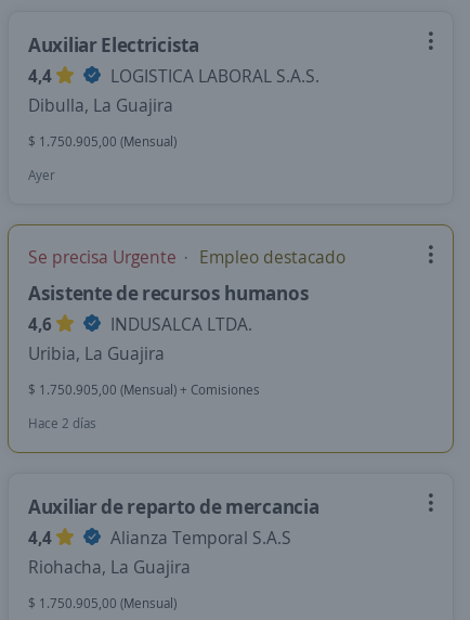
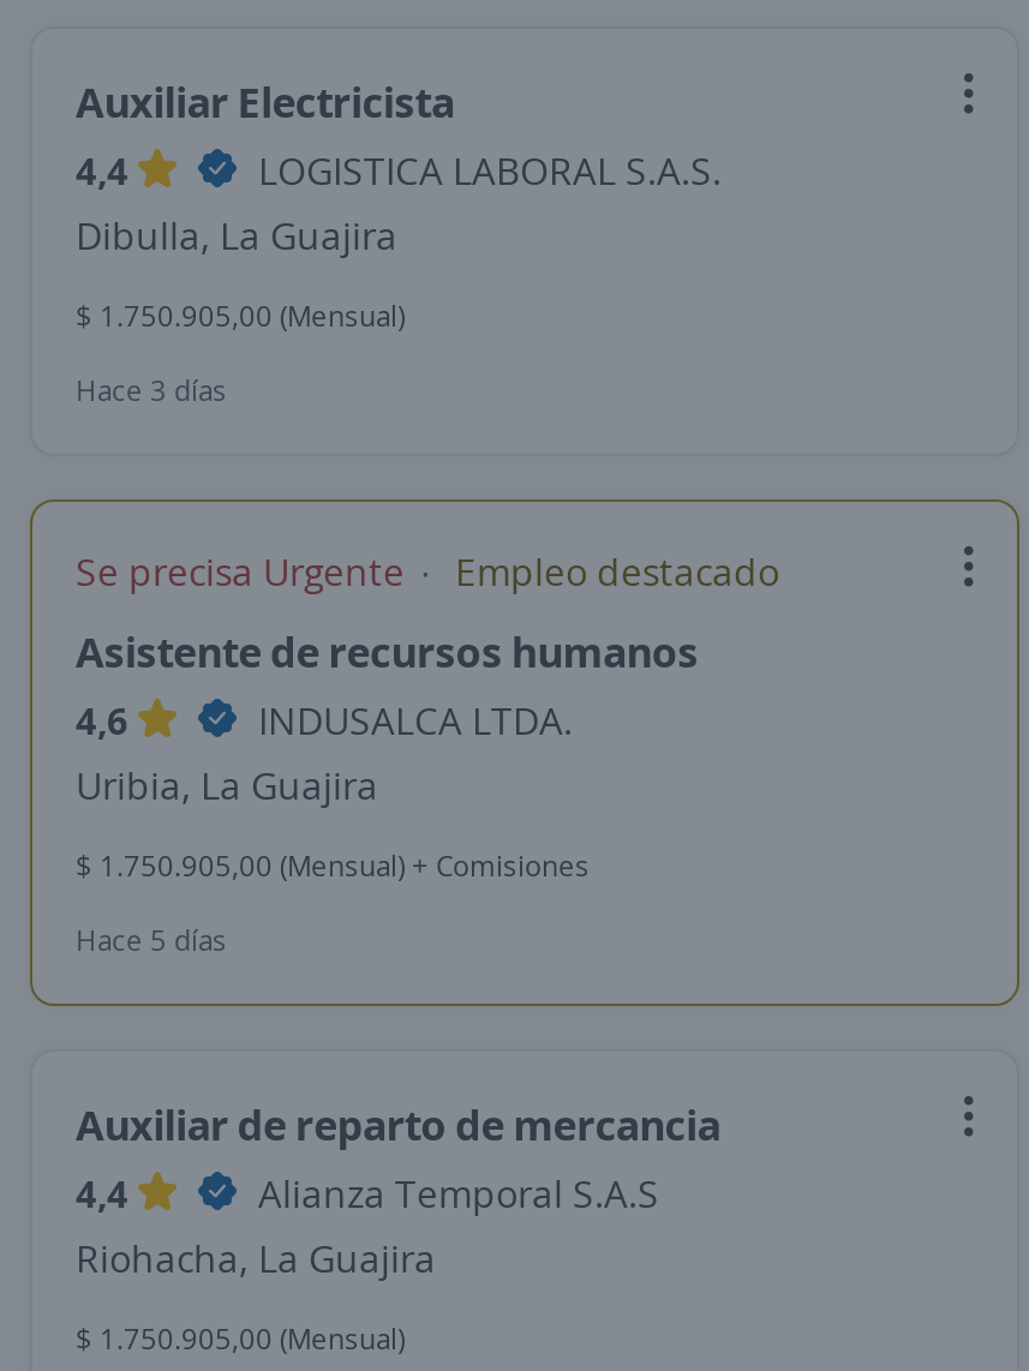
[28,166,55,184] Ayer -> [76,370,227,411] Hace 3 días
[28,414,96,432] Hace 2 días -> [76,920,227,960] Hace 5 días

